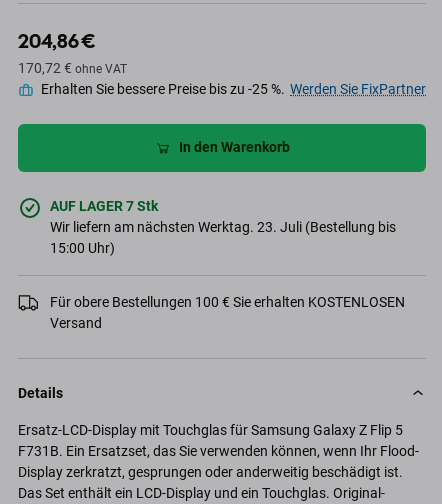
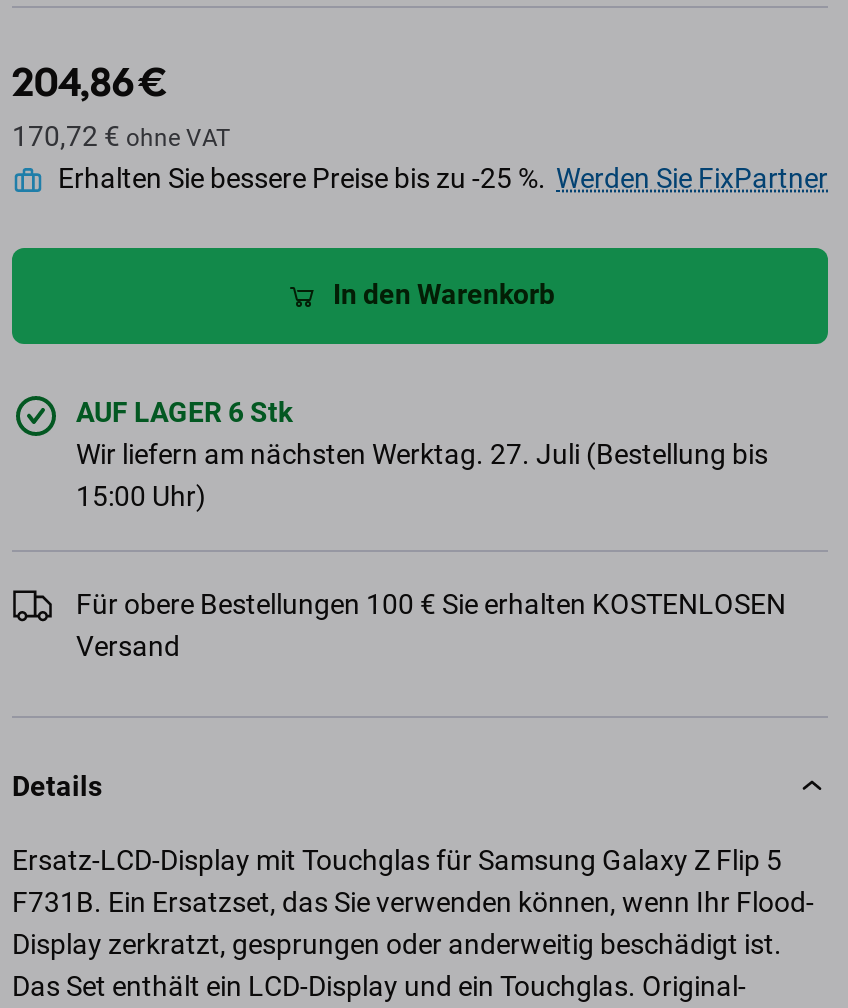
[50,198,158,214] AUF LAGER 7 Stk -> [76,396,292,428] AUF LAGER 6 Stk
[50,219,396,235] Wir liefern am nächsten Werktag. 23. Juli (Bestellung bis -> [76,438,768,470] Wir liefern am nächsten Werktag. 27. Juli (Bestellung bis

